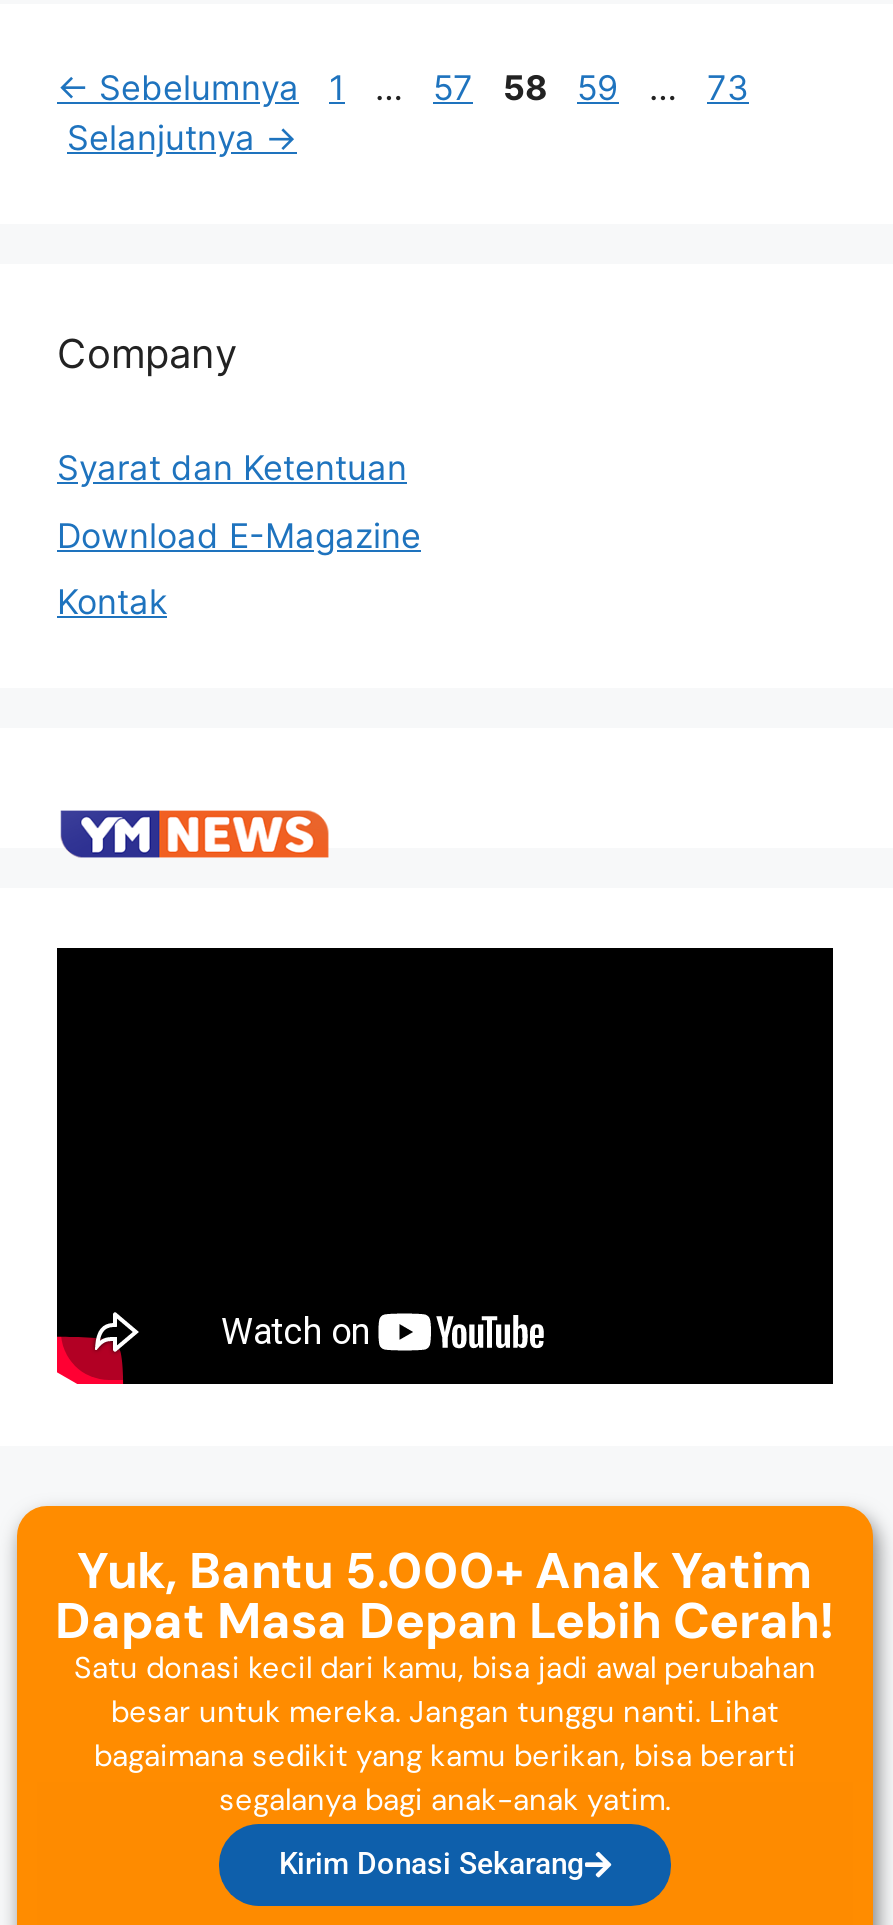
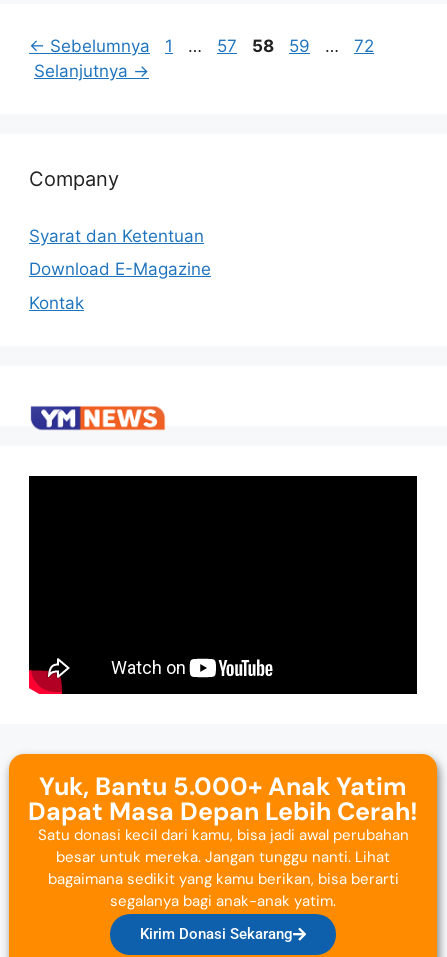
[707,69,749,109] 73 -> [354,36,374,56] 72

